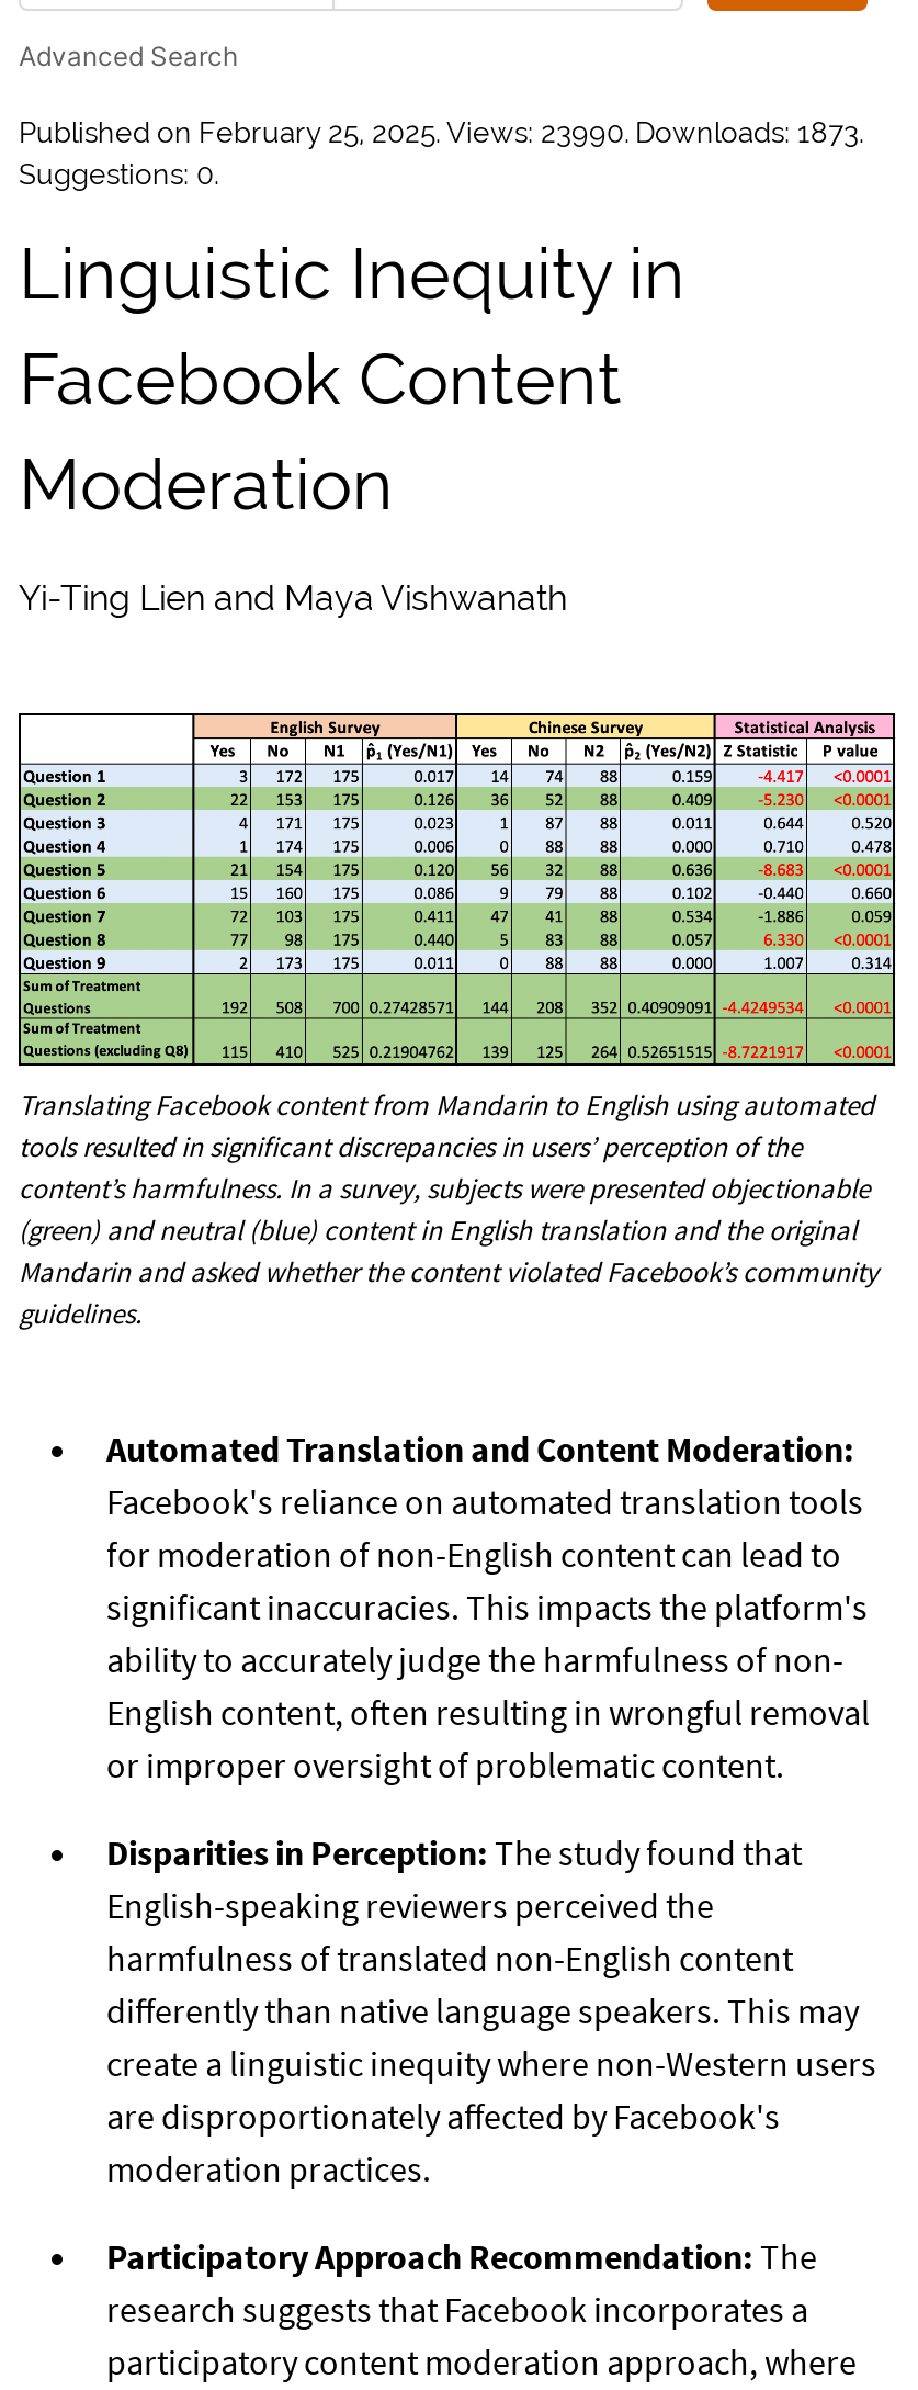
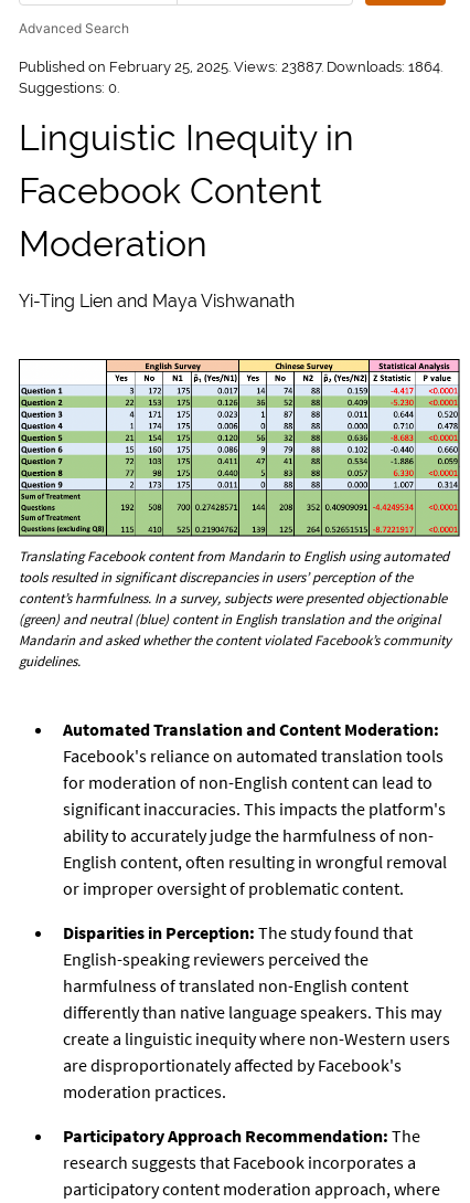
[19,115,863,148] Published on February 25, 2025. Views: 23990. Downloads: 1873. -> [19,58,442,75] Published on February 25, 2025. Views: 23887. Downloads: 1864.

